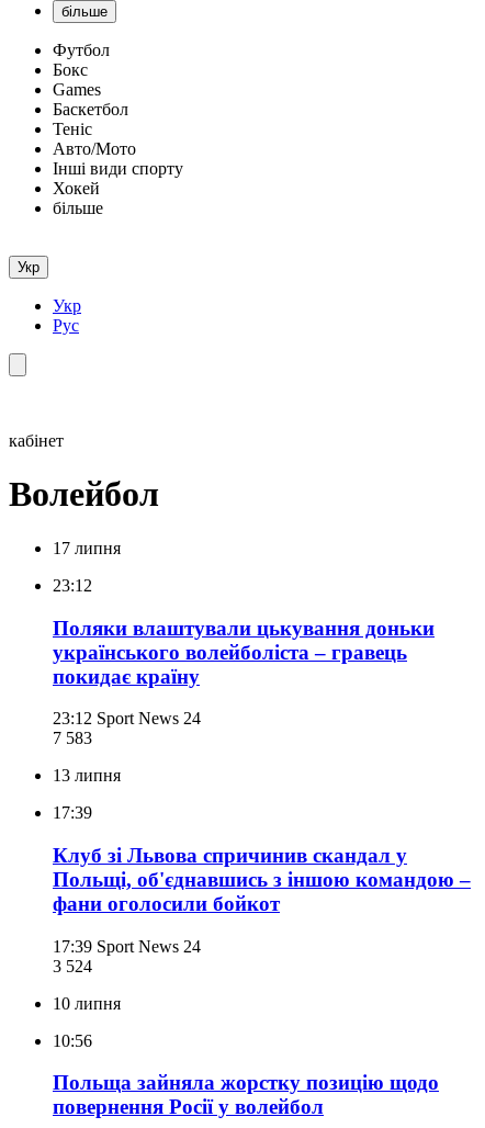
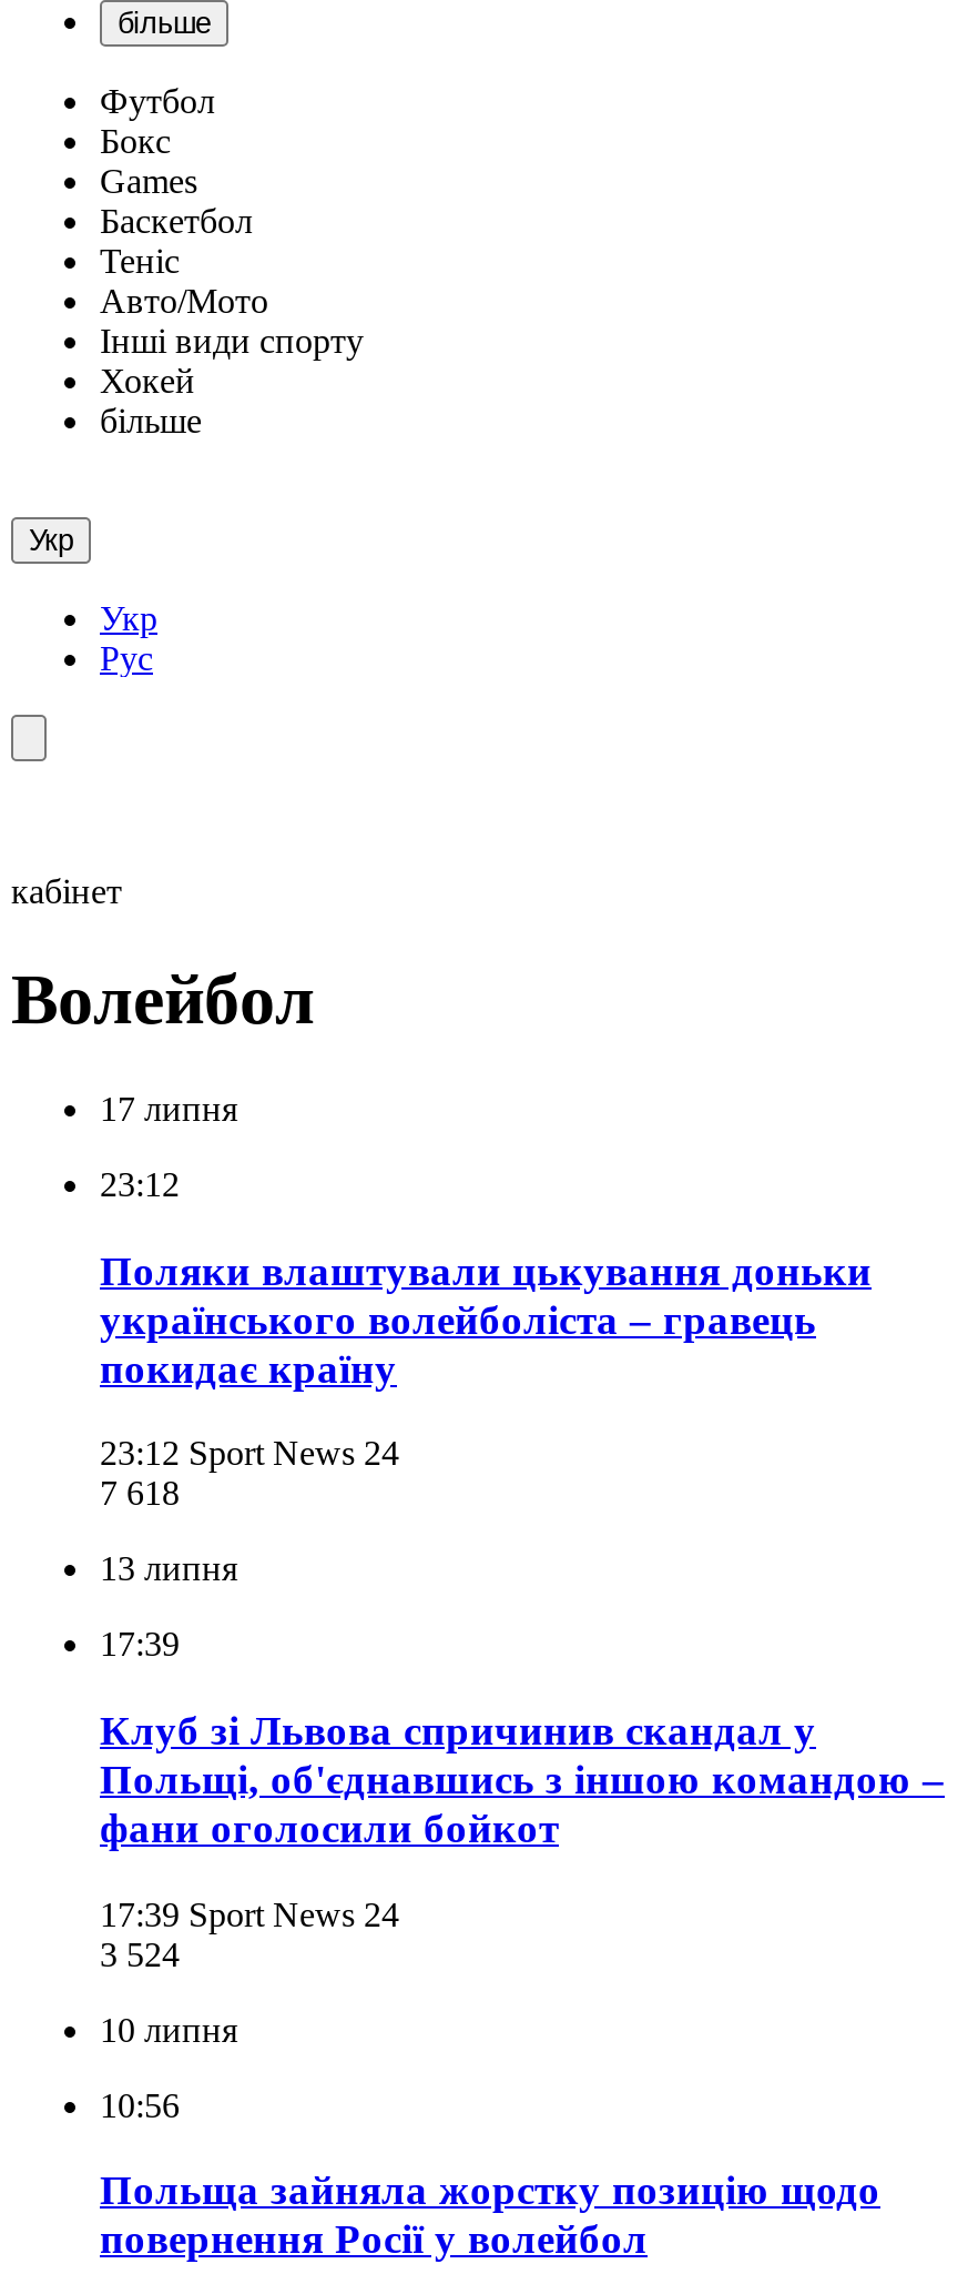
[53,729,92,748] 7 583 -> [100,1474,180,1512] 7 618

